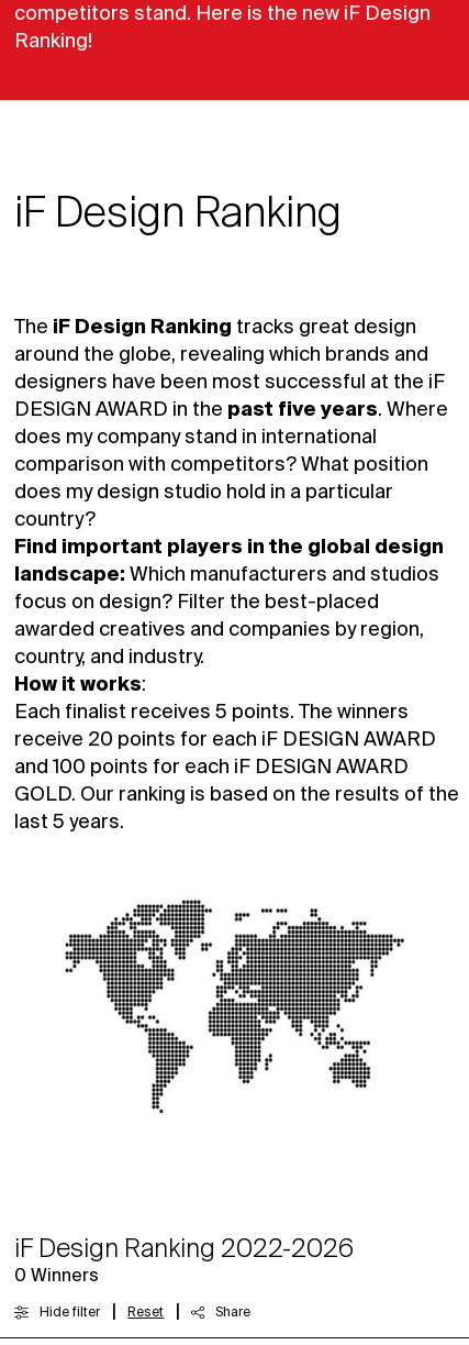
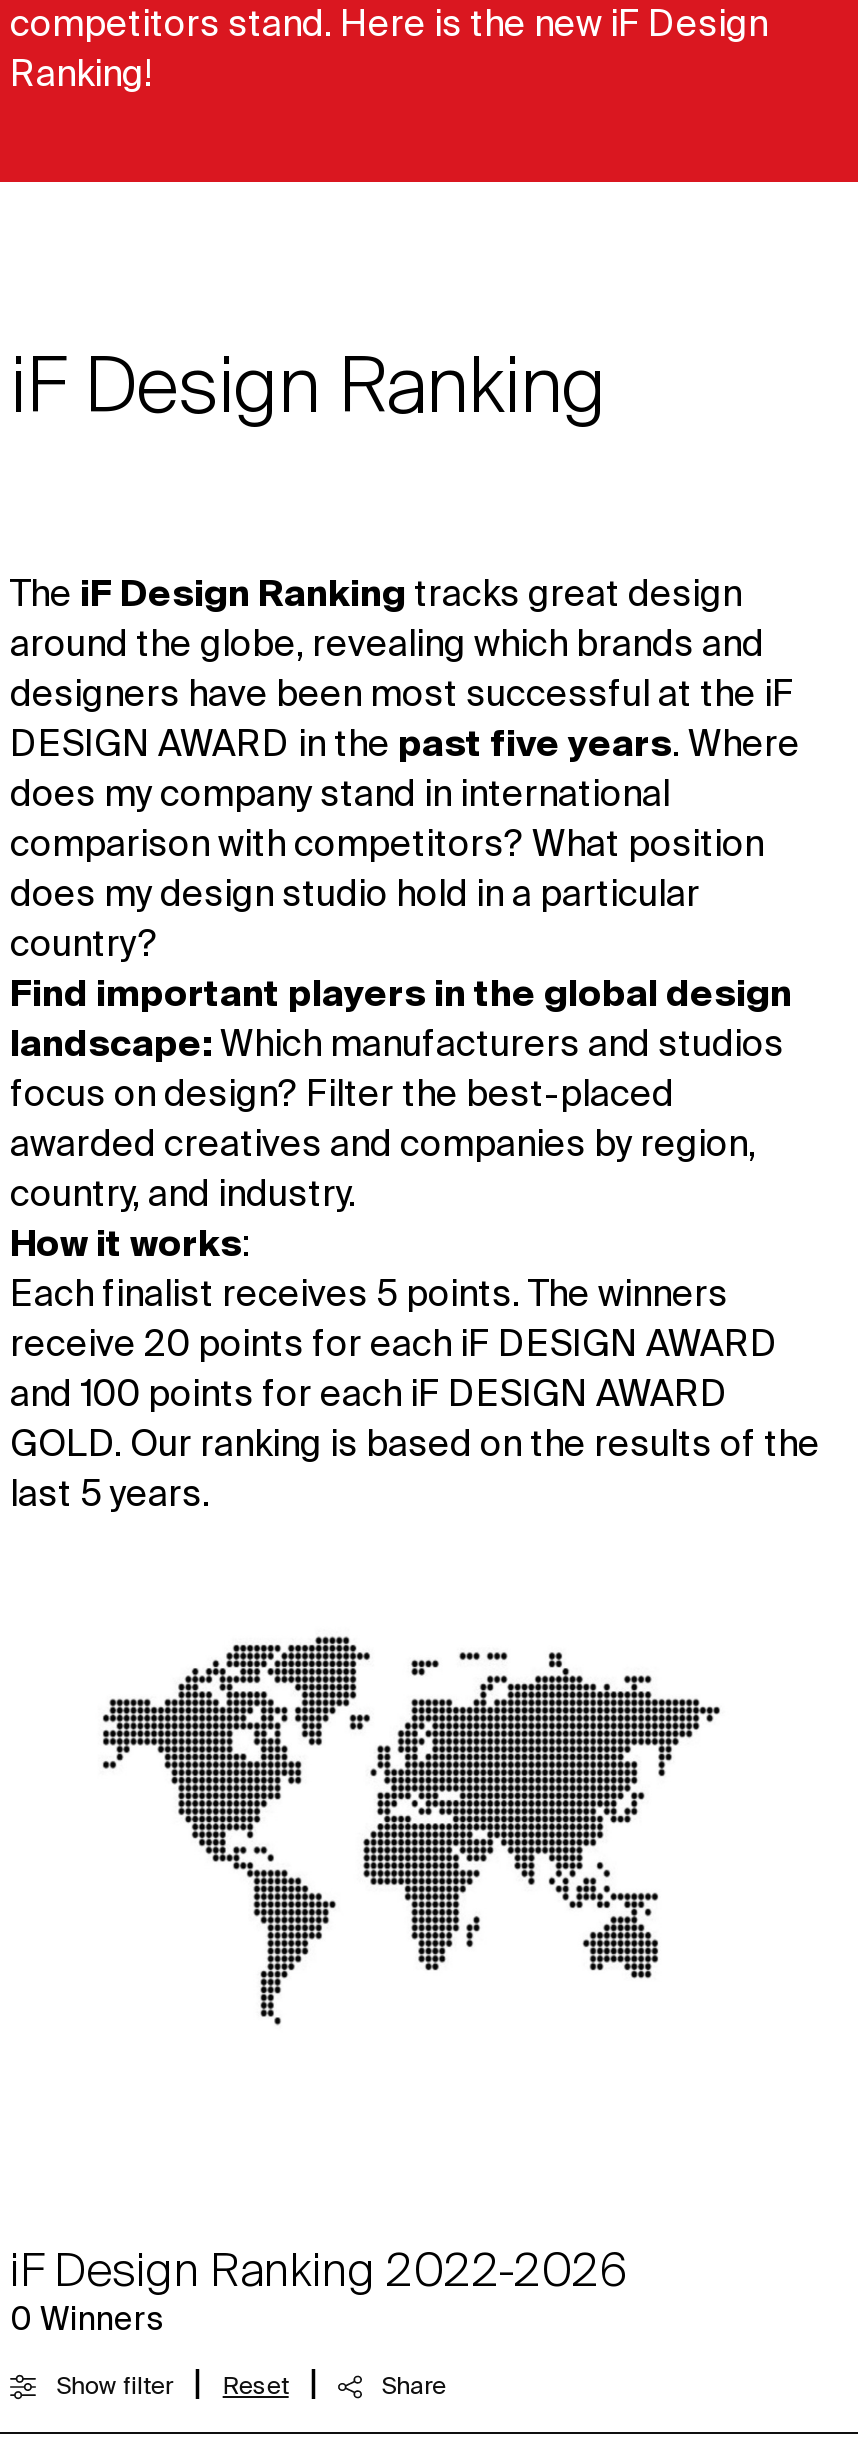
[40,1306,100,1319] Hide filter -> [57,2375,173,2399] Show filter

